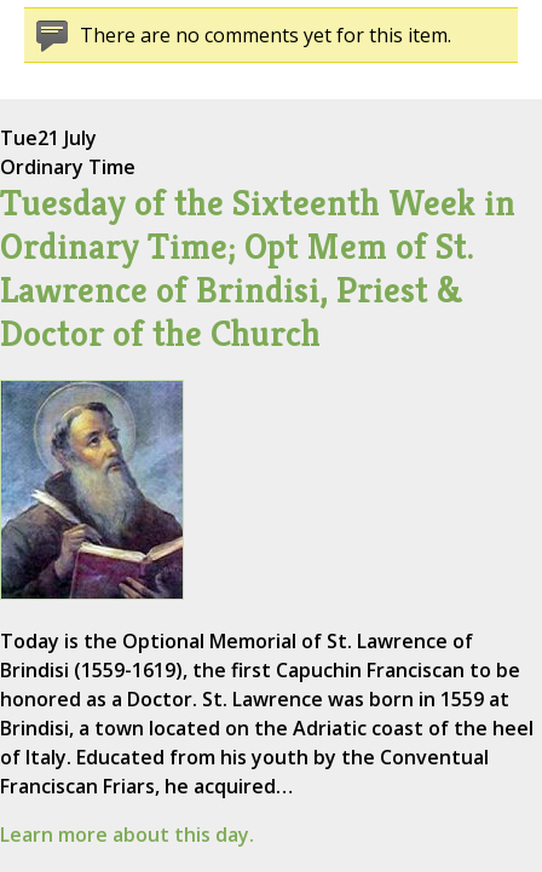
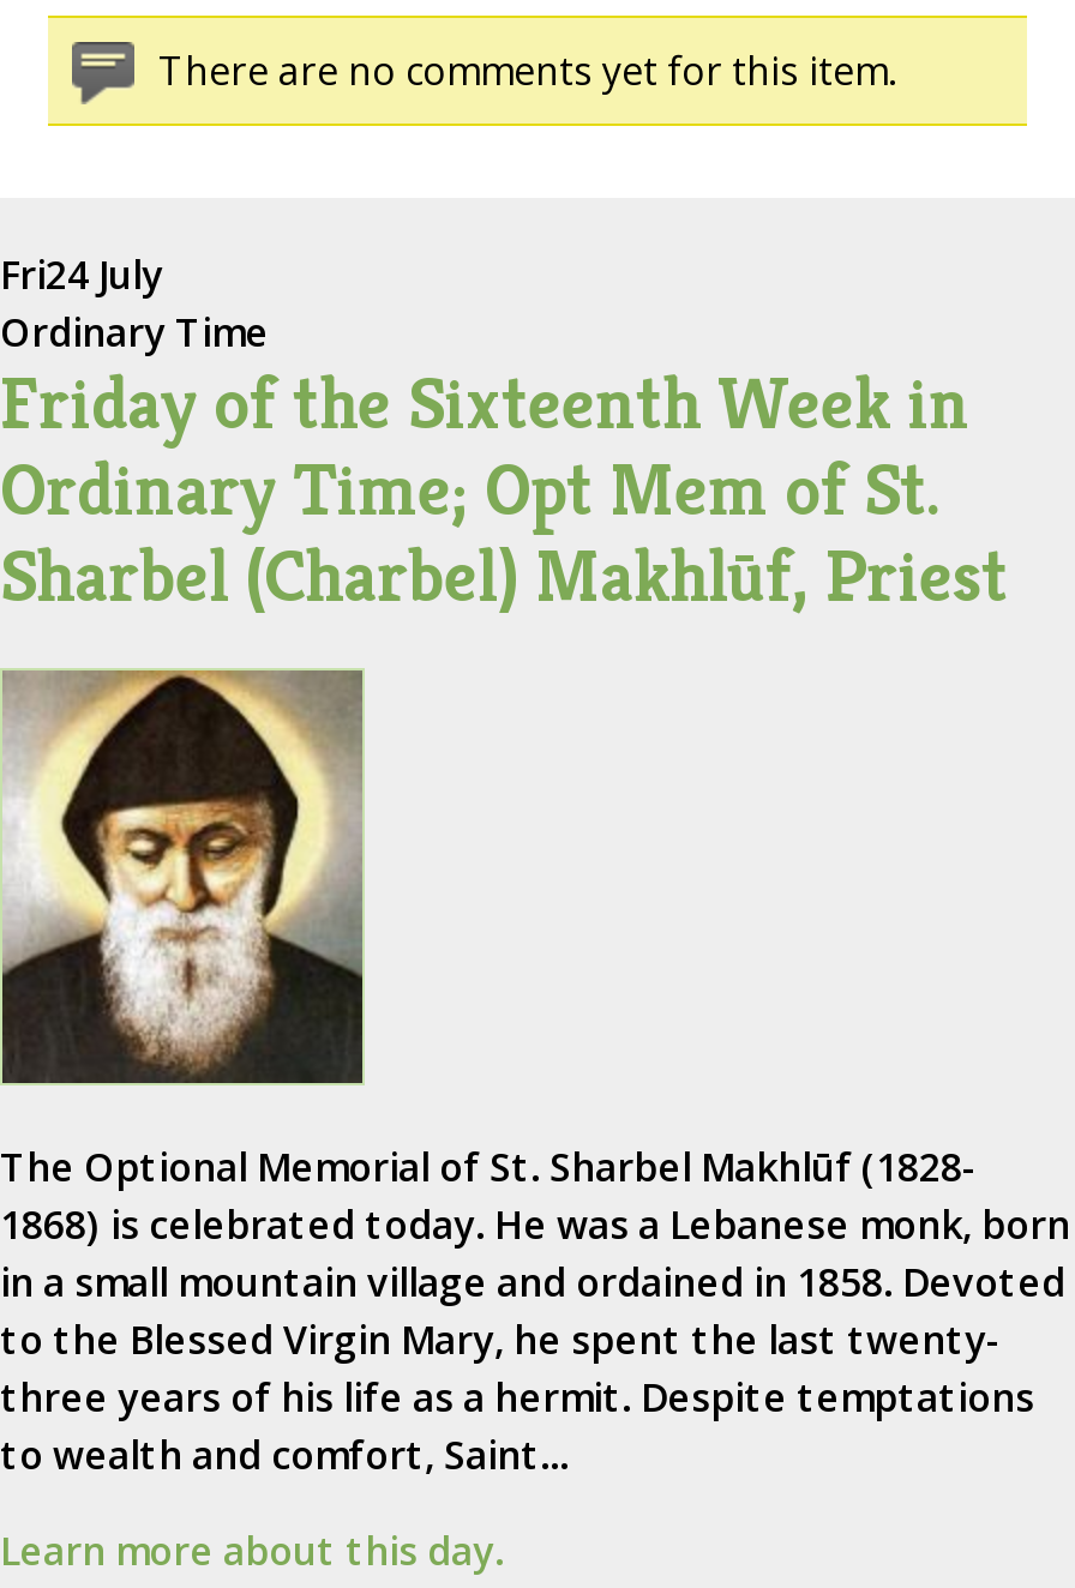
[0,125,97,151] Tue21 July -> [0,249,163,301] Fri24 July
[0,180,515,226] Tuesday of the Sixteenth Week in -> [0,359,969,450] Friday of the Sixteenth Week in
[0,267,462,357] Lawrence of Brindisi, Priest & | Doctor of the Church -> [0,532,1008,623] Sharbel (Charbel) Makhlūf, Priest
[4,380,183,566] [image] -> [7,728,362,1083] [image]
[0,628,534,800] Today is the Optional Memorial of St. Lawrence of | Brindisi (1559-1619), the first Capuchin Franciscan to be | honored as a Doctor. St. Lawrence was born in 1559 at | Brindisi, a town located on the Adriatic coast of the heel | of Italy. Educated from his youth by the Conventual | Franciscan Friars, he acquired… -> [0,1141,1070,1482] The Optional Memorial of St. Sharbel Makhlūf (1828- | 1868) is celebrated today. He was a Lebanese monk, born | in a small mountain village and ordained in 1858. Devoted | to the Blessed Virgin Mary, he spent the last twenty- | three years of his life as a hermit. Despite temptations | to wealth and comfort, Saint…

